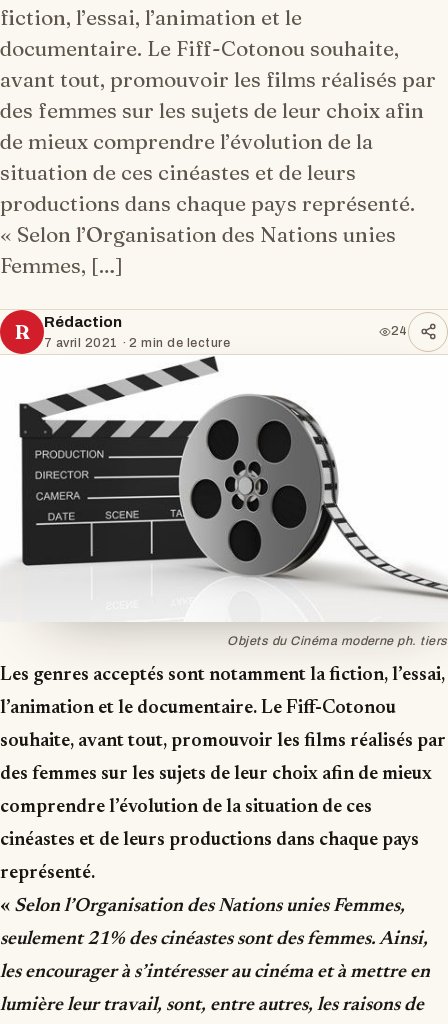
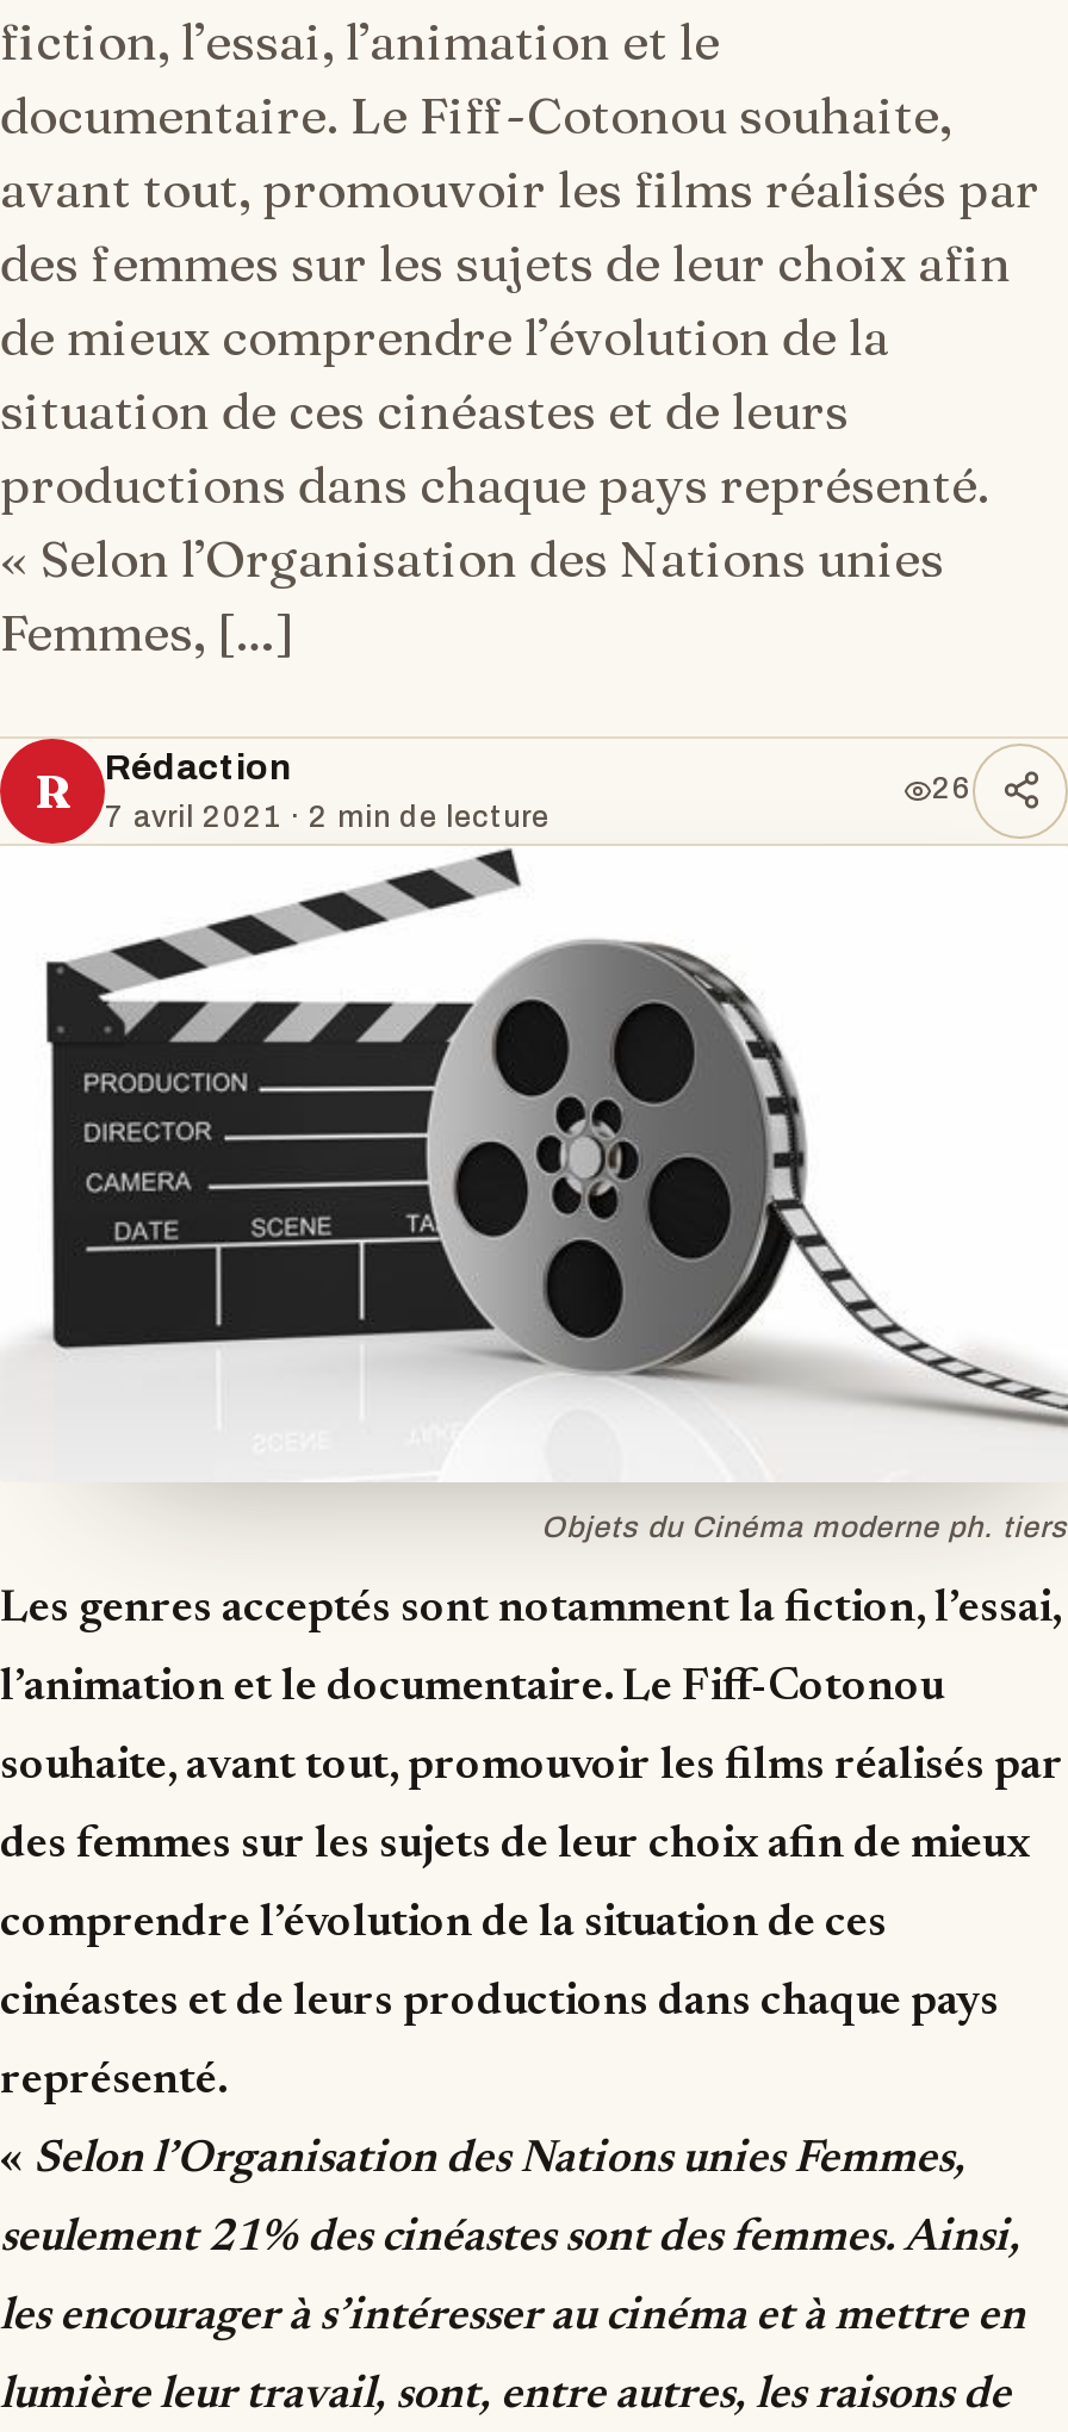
[391,324,408,338] 24 -> [932,773,973,807] 26

